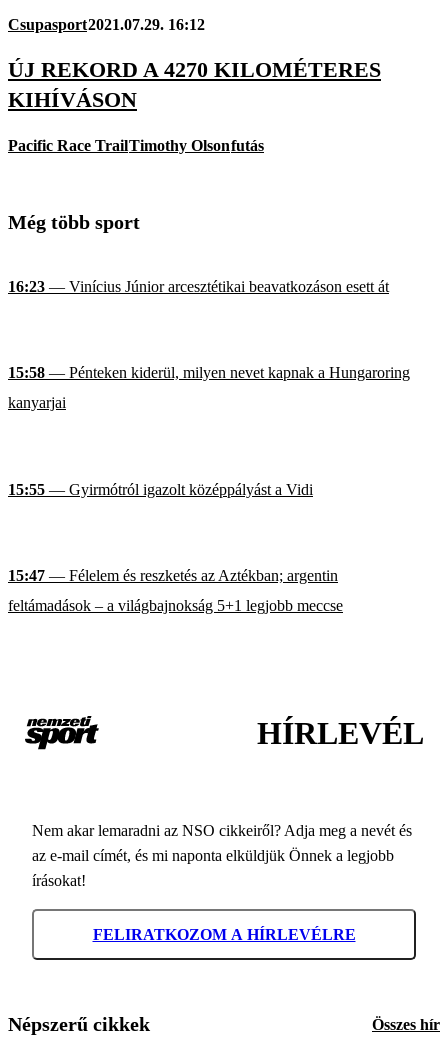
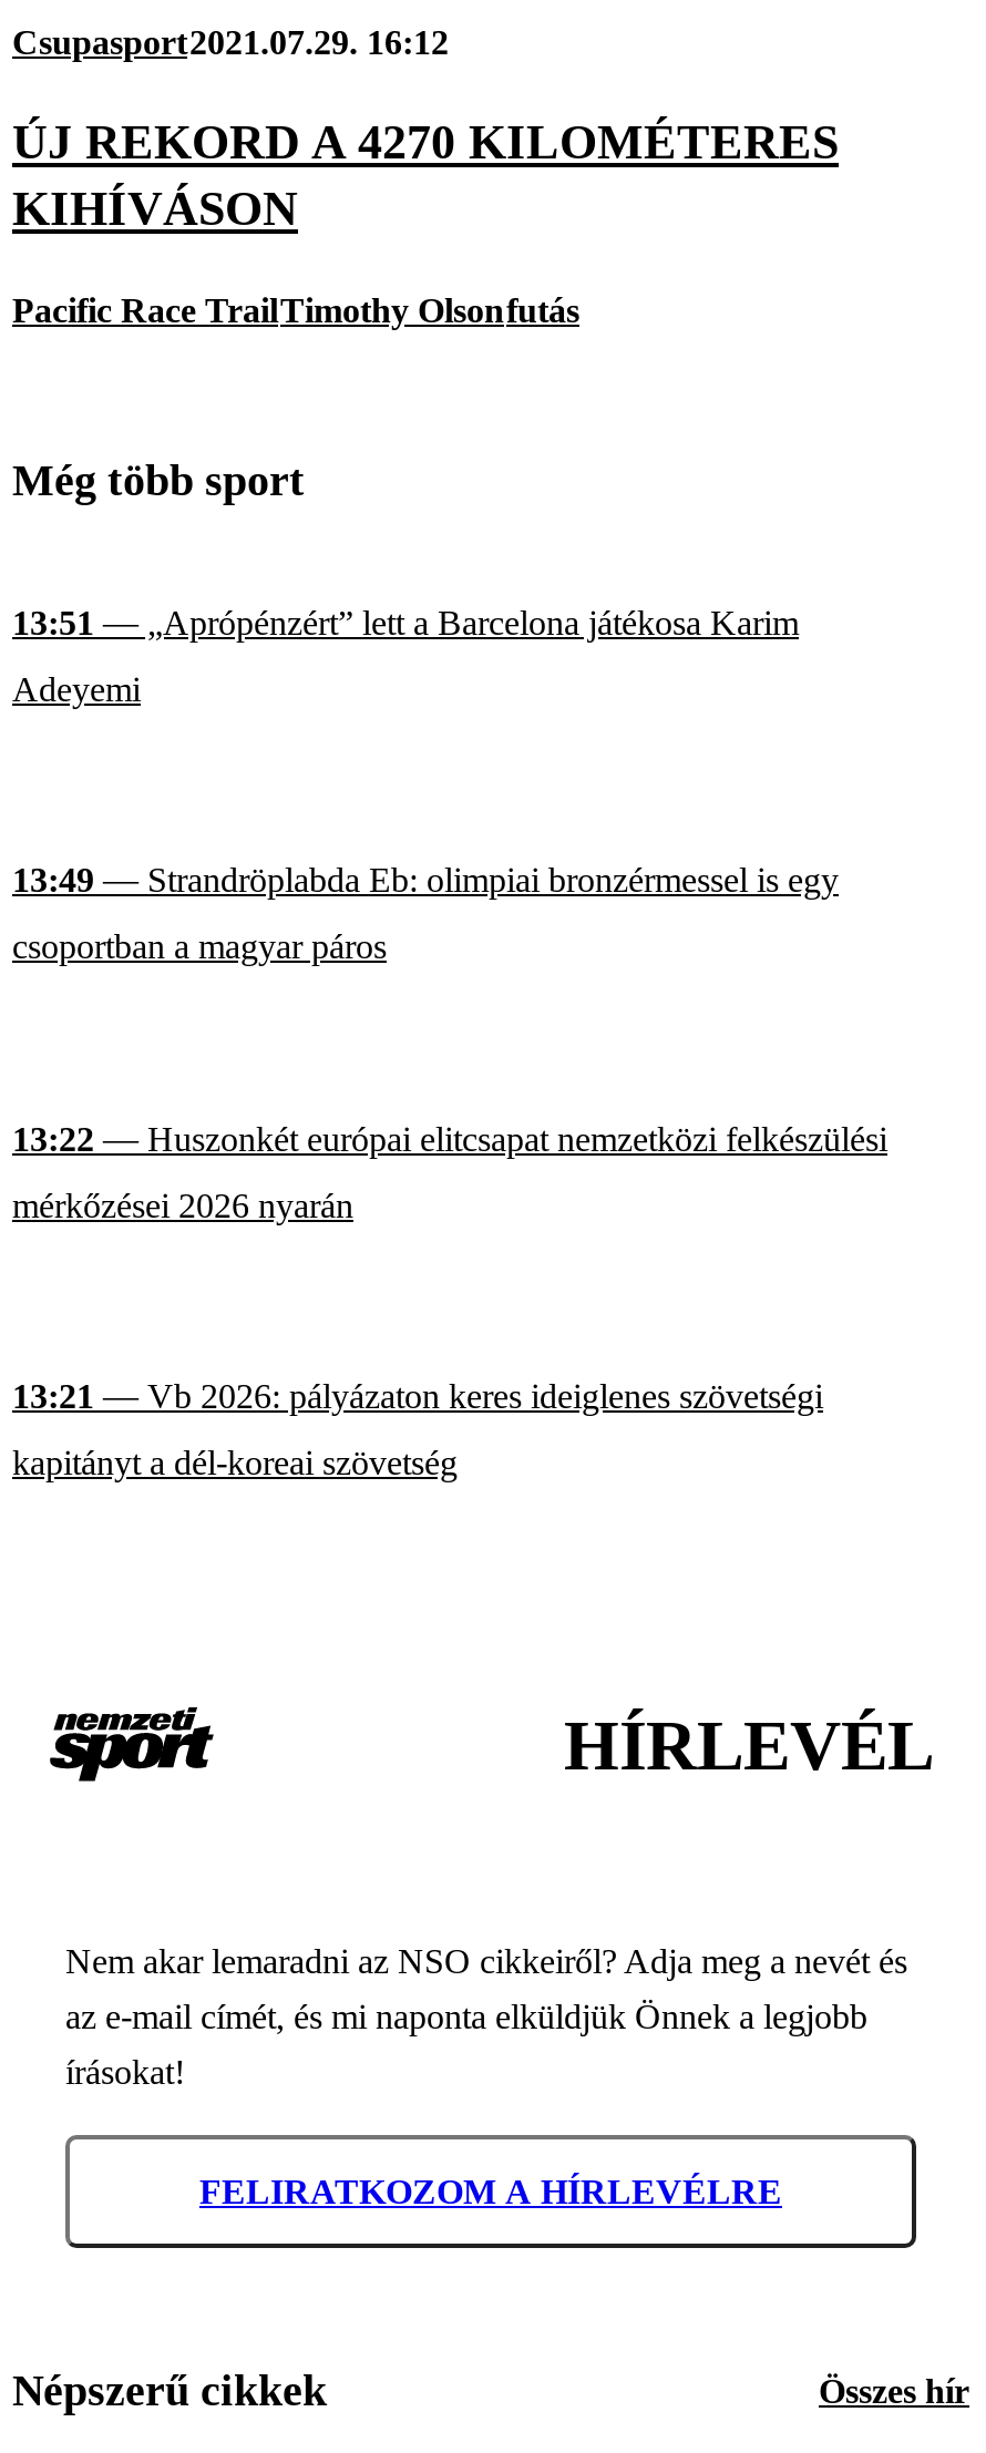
[8,278,389,295] 16:23 — Vinícius Júnior arcesztétikai beavatkozáson esett át -> [12,603,799,708] 13:51 — „Aprópénzért” lett a Barcelona játékosa Karim | Adeyemi
[8,364,410,411] 15:58 — Pénteken kiderül, milyen nevet kapnak a Hungaroring | kanyarjai -> [12,862,839,966] 13:49 — Strandröplabda Eb: olimpiai bronzérmessel is egy | csoportban a magyar páros
[8,481,313,498] 15:55 — Gyirmótról igazolt középpályást a Vidi -> [12,1120,887,1224] 13:22 — Huszonkét európai elitcsapat nemzetközi felkészülési | mérkőzései 2026 nyarán
[8,567,343,614] 15:47 — Félelem és reszketés az Aztékban; argentin | feltámadások – a világbajnokság 5+1 legjobb meccse -> [12,1378,823,1482] 13:21 — Vb 2026: pályázaton keres ideiglenes szövetségi | kapitányt a dél-koreai szövetség

